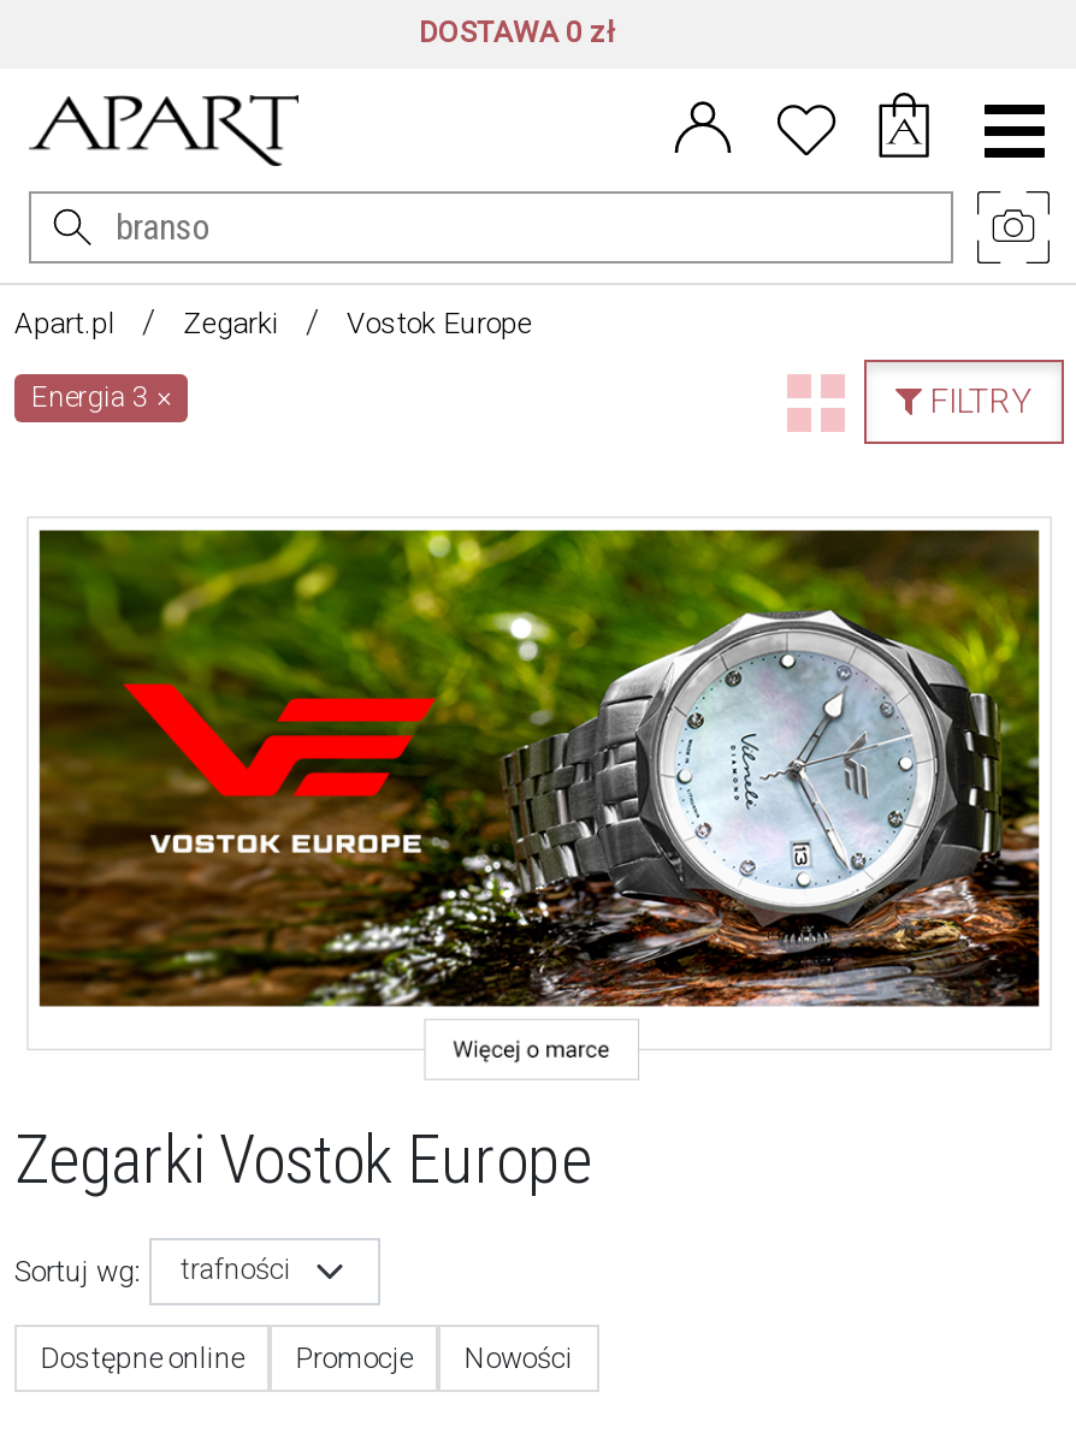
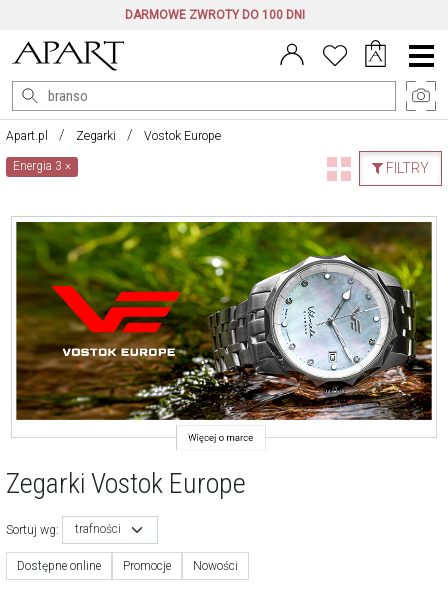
[419,16,614,49] DOSTAWA 0 zł -> [124,8,304,22] DARMOWE ZWROTY DO 100 DNI

